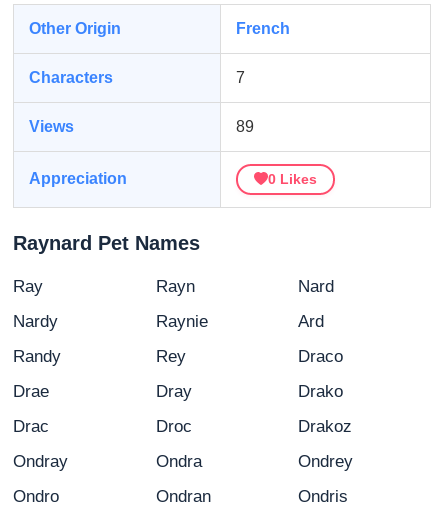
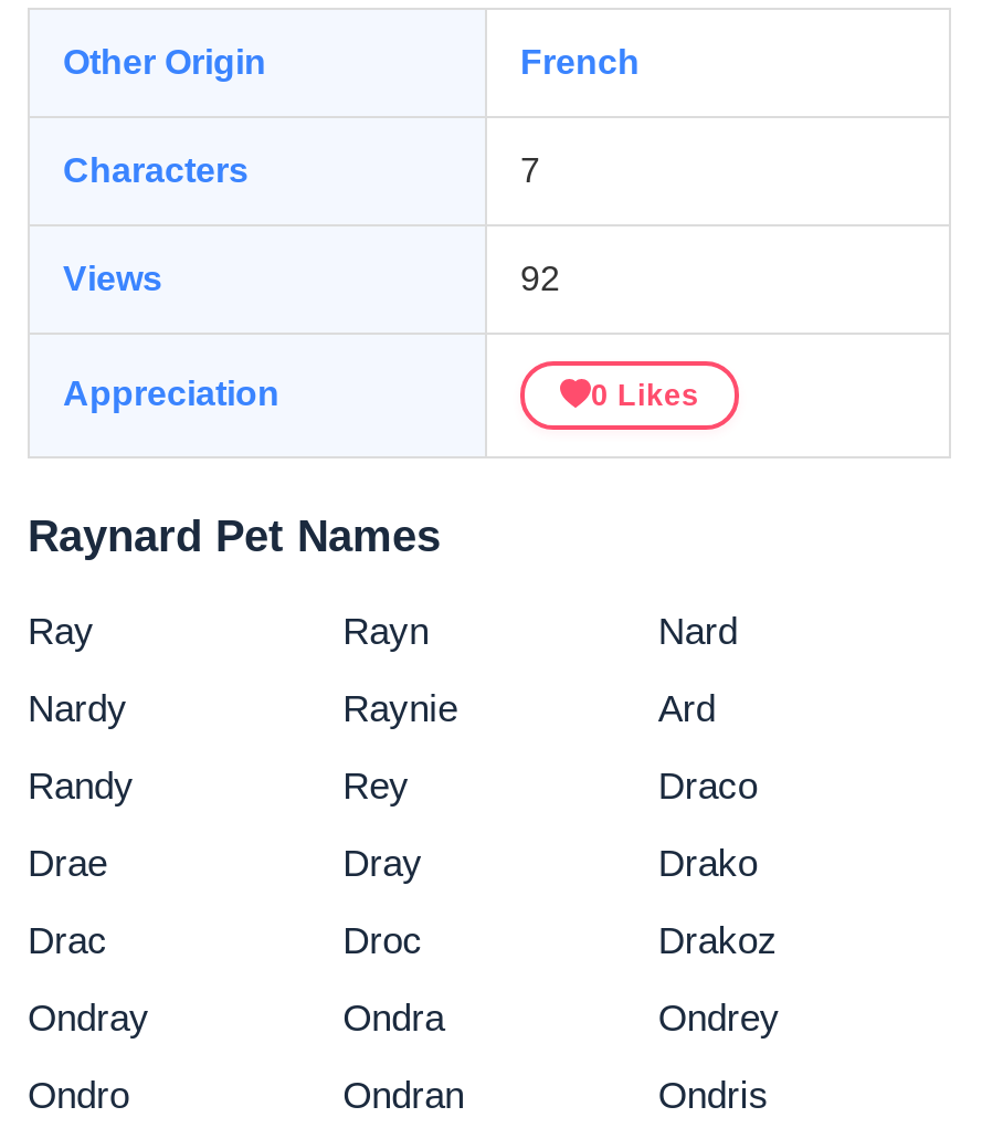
[236,118,254,135] 89 -> [520,259,560,296] 92

